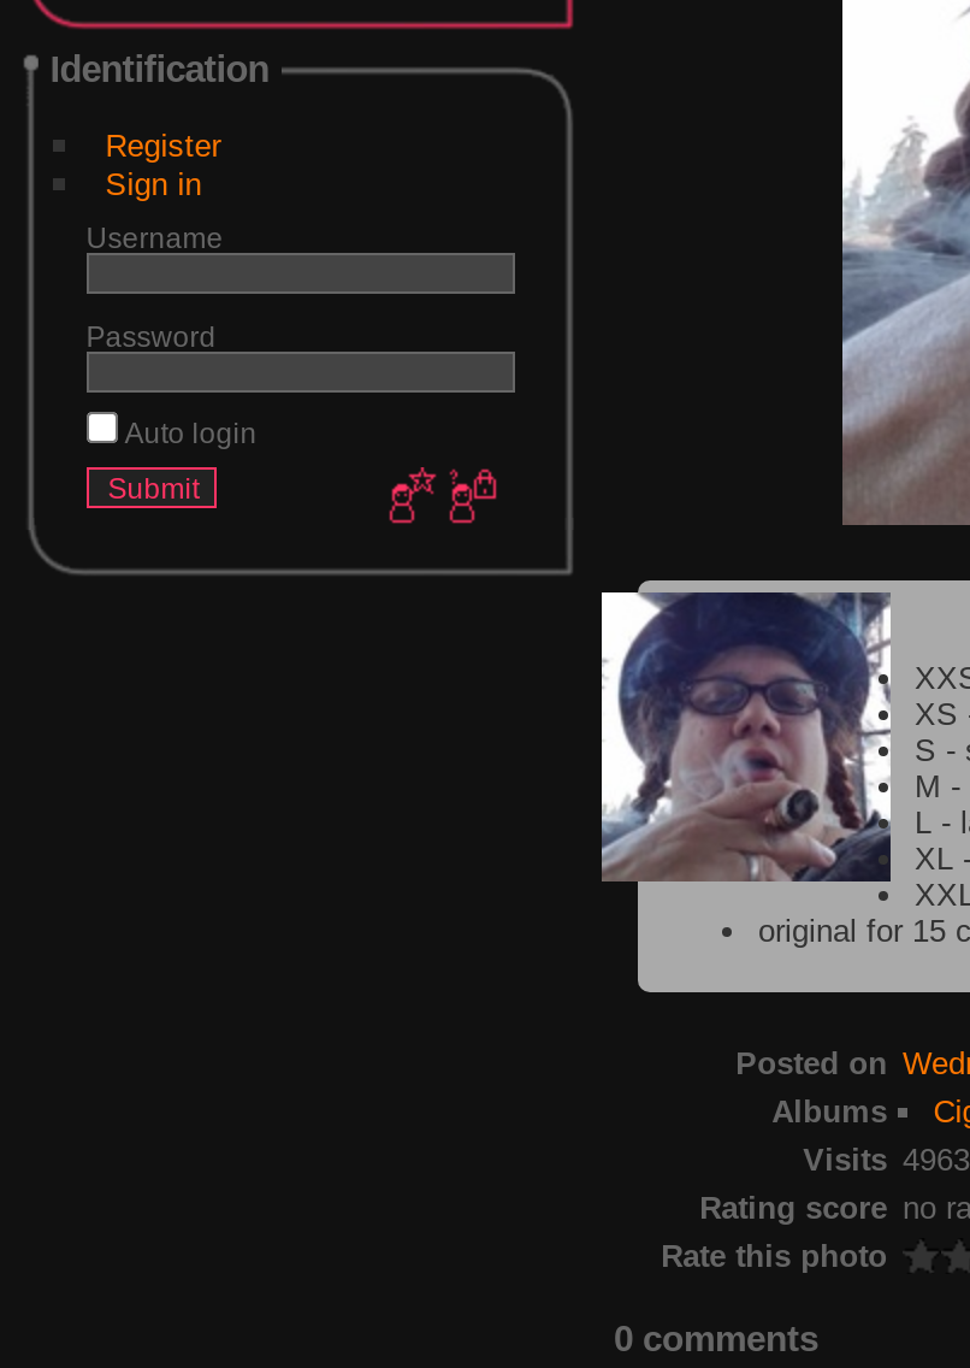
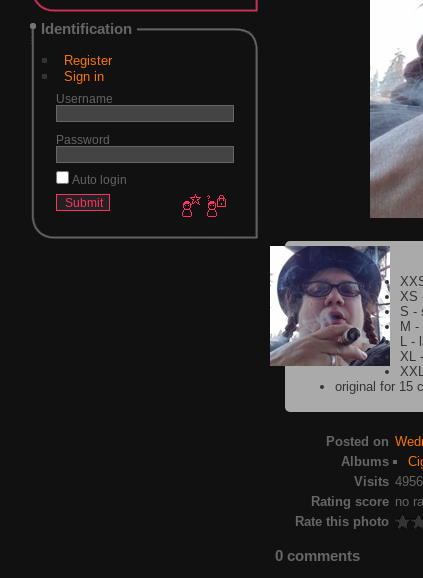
[803,1141,970,1177] Visits 4963 -> [354,474,423,489] Visits 4956

